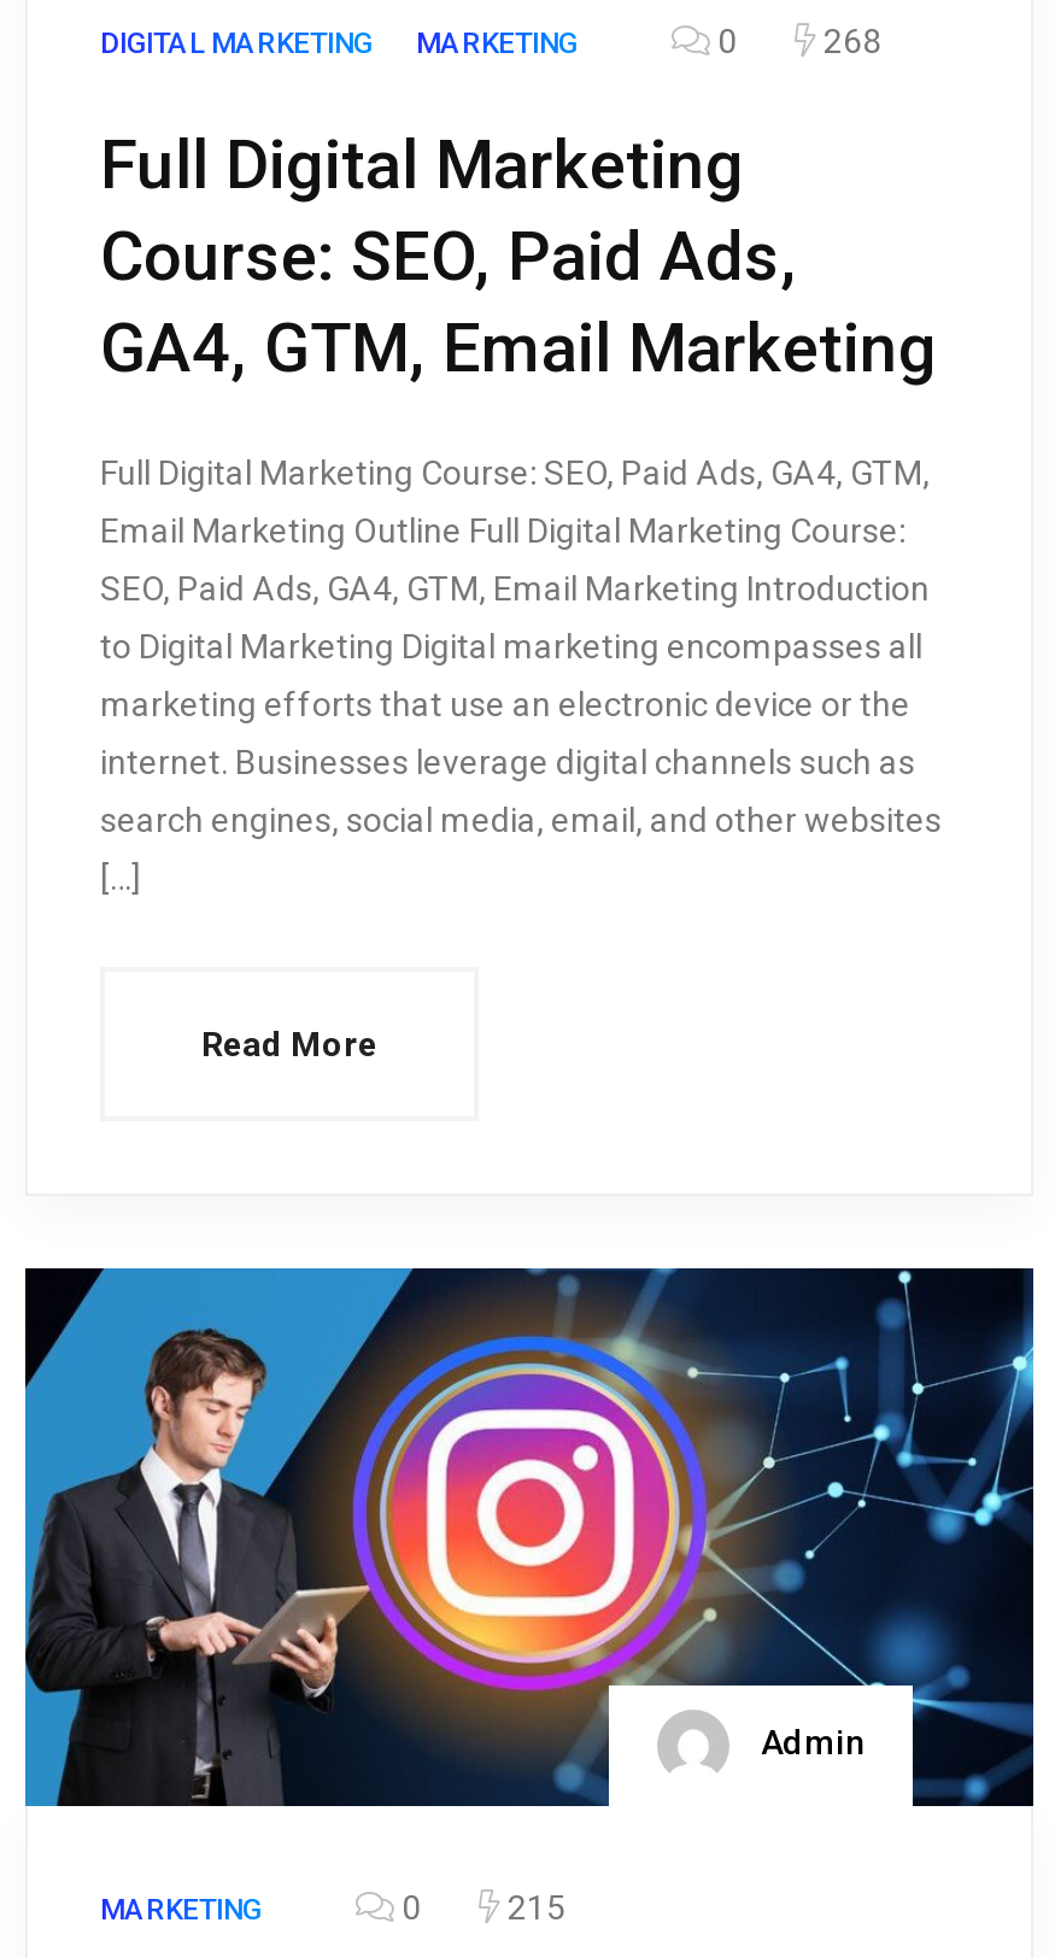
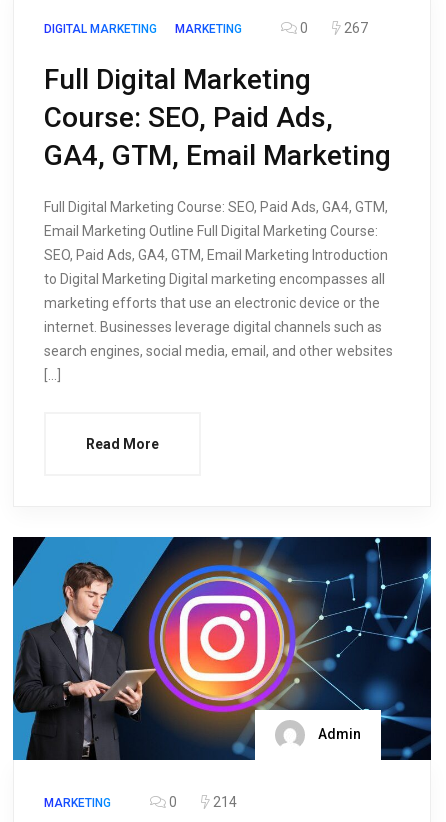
[816,21,881,60] 268 -> [341,20,368,36] 267
[500,1888,565,1926] 215 -> [210,794,237,810] 214

